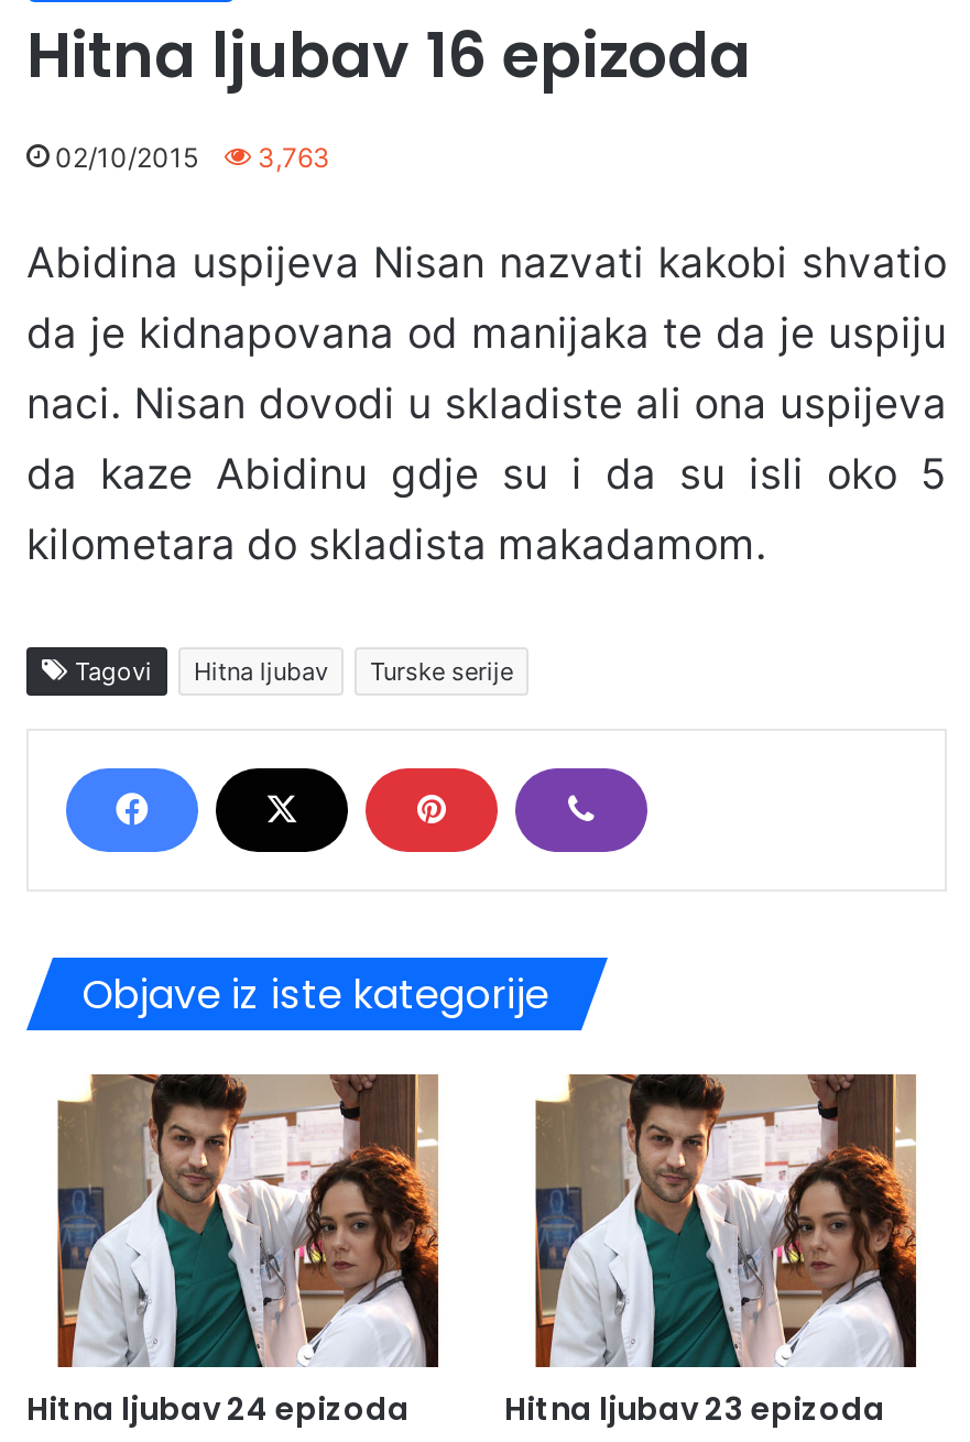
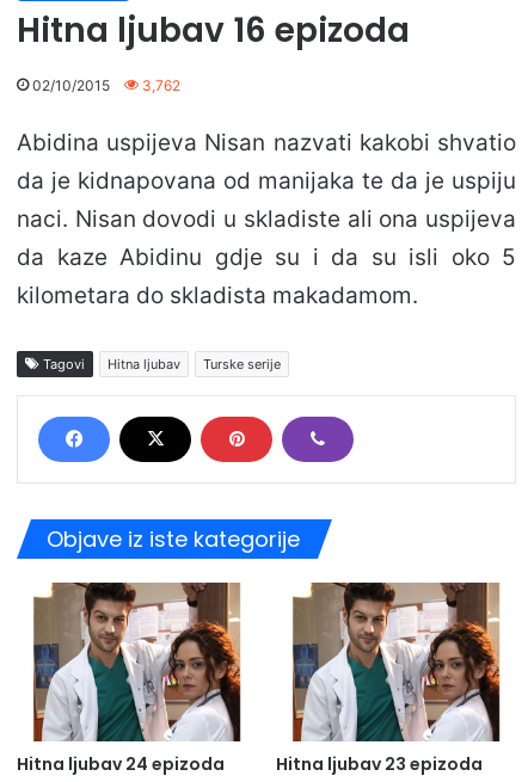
[55,142,330,175] 02/10/2015 3,763 -> [32,77,180,95] 02/10/2015 3,762

